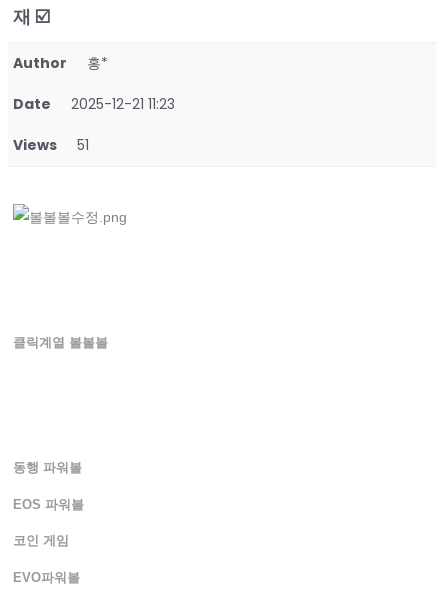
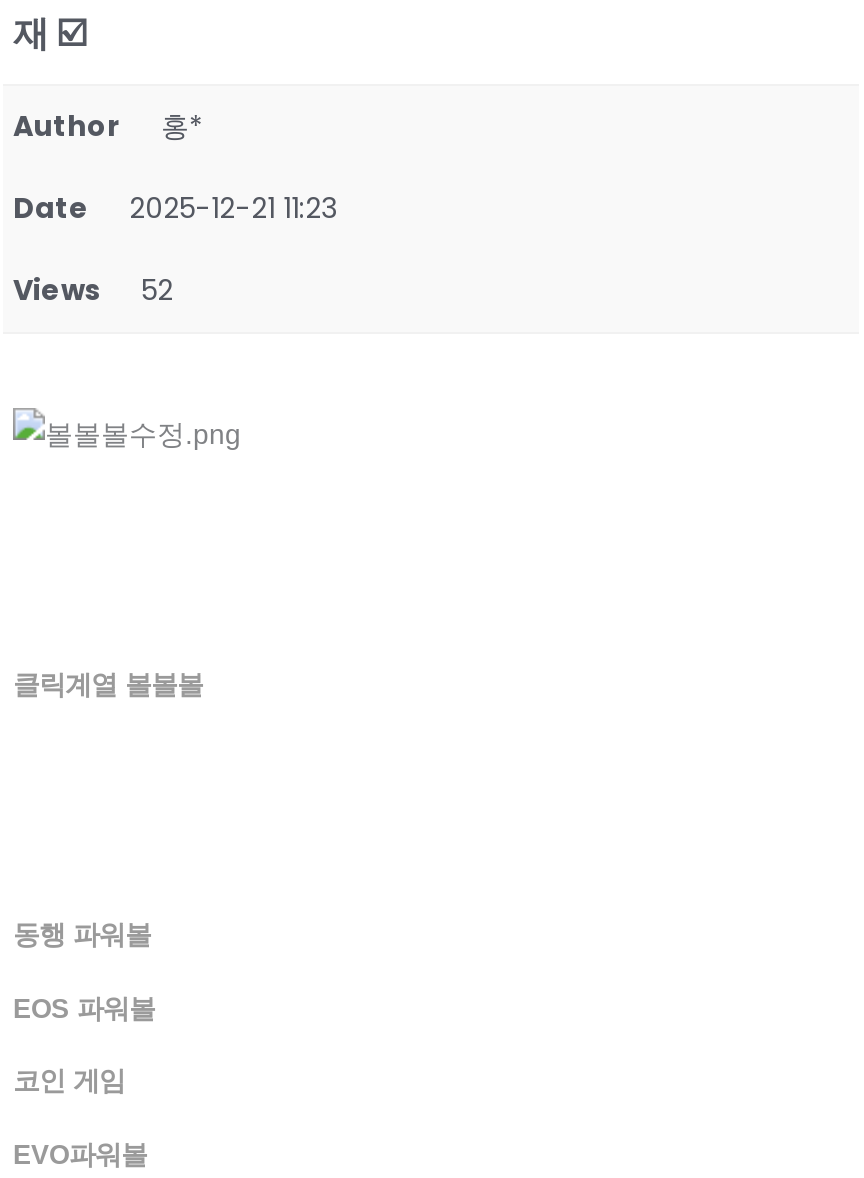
[13,135,89,155] Views 51 -> [13,270,173,310] Views 52

